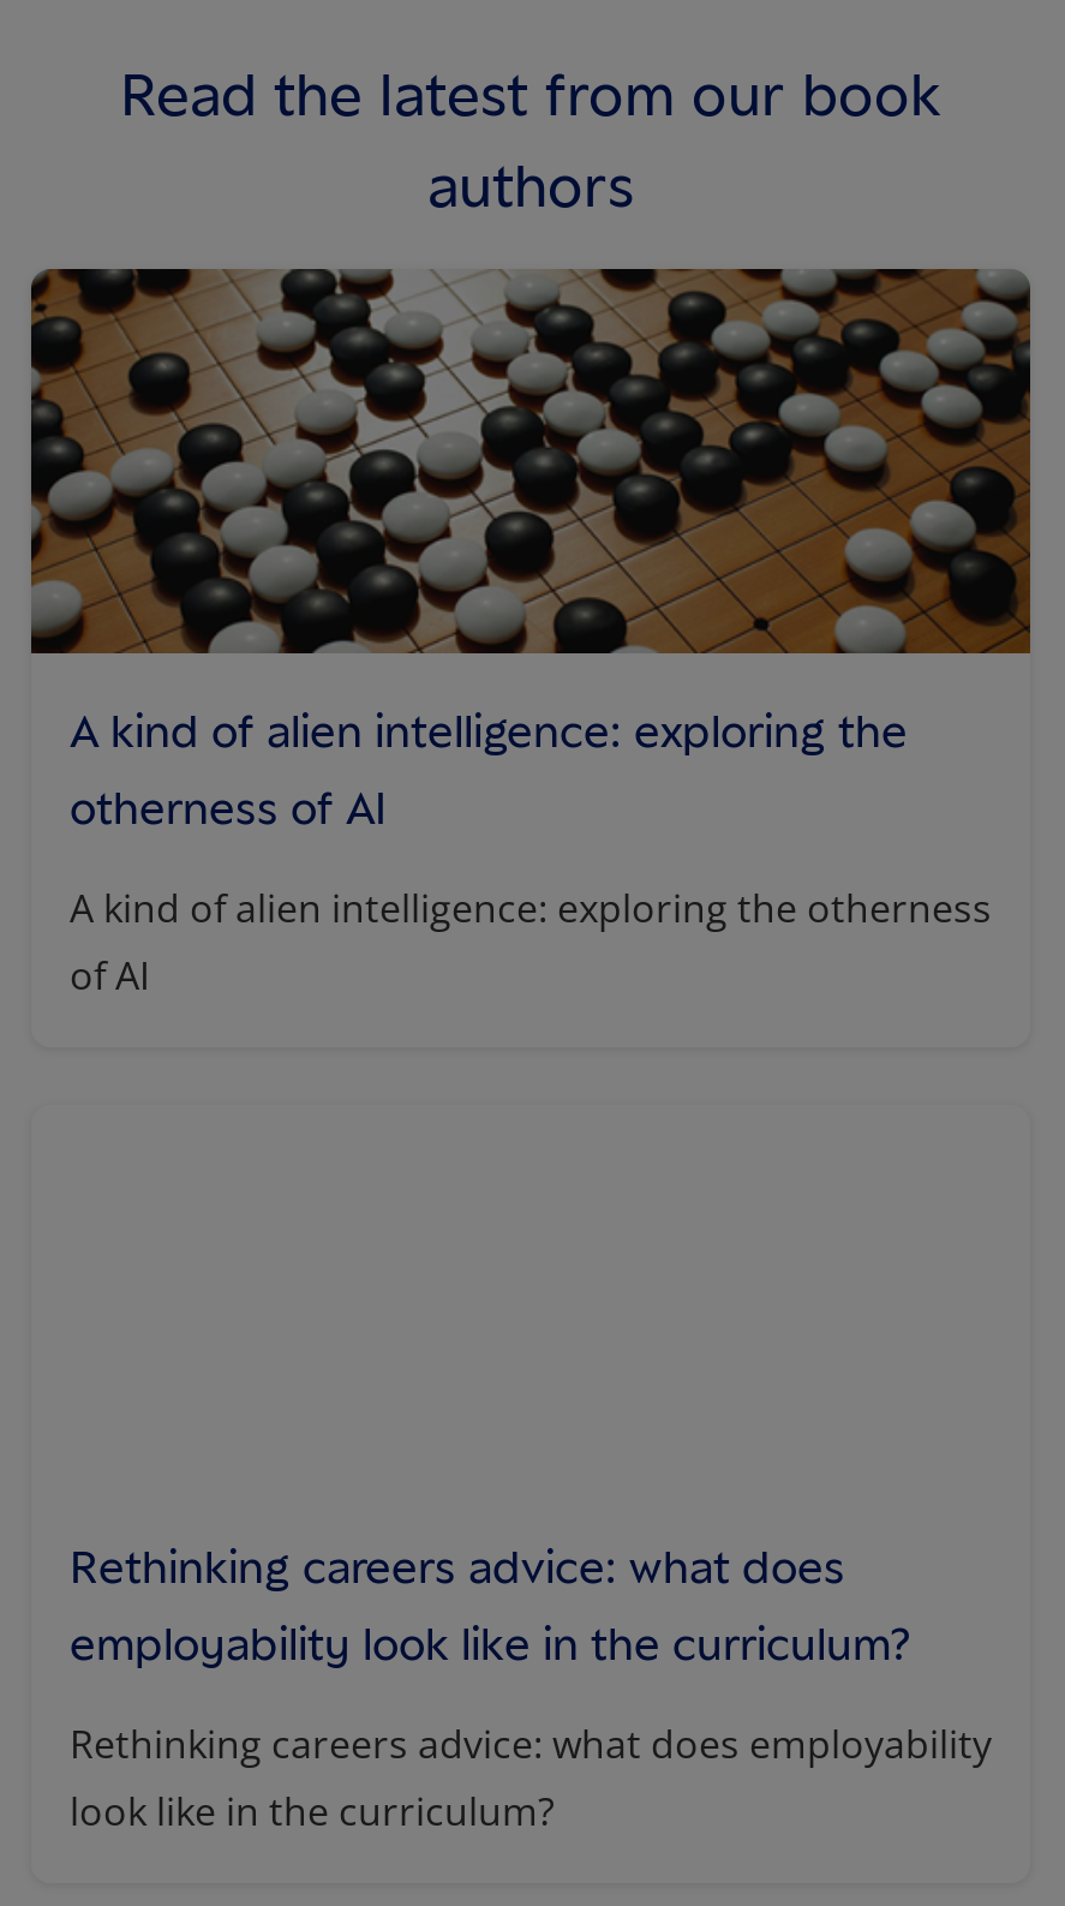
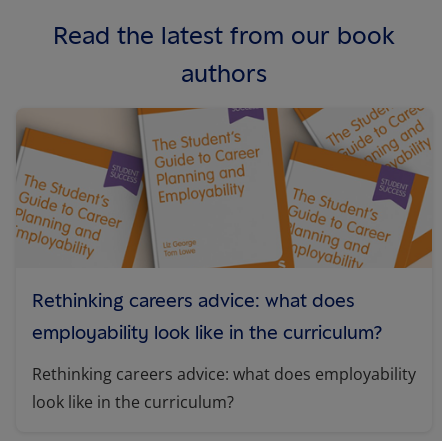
[29,267,1033,656] [image] -> [15,107,433,269] [image]
[70,703,992,1000] A kind of alien intelligence: exploring the | otherness of AI | A kind of alien intelligence: exploring the otherness | of AI -> none

